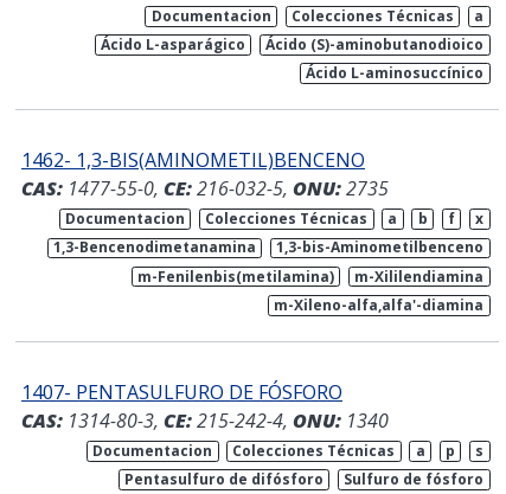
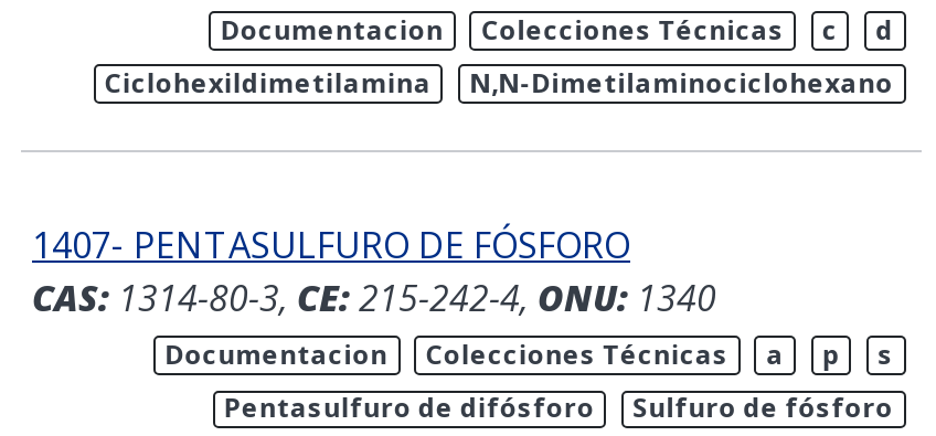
[21,6,484,315] a | Ácido L-asparágico | Ácido (S)-aminobutanodioico | Ácido L-aminosuccínico | 1462- 1,3-BIS(AMINOMETIL)BENCENO | CAS: 1477-55-0, CE: 216-032-5, ONU: 2735 | Documentacion | Colecciones Técnicas | a | b | f | x | 1,3-Bencenodimetanamina | 1,3-bis-Aminometilbenceno | m-Fenilenbis(metilamina) | m-Xililendiamina | m-Xileno-alfa,alfa'-diamina -> [105,11,893,102] c | d | Ciclohexildimetilamina | N,N-Dimetilaminociclohexano

